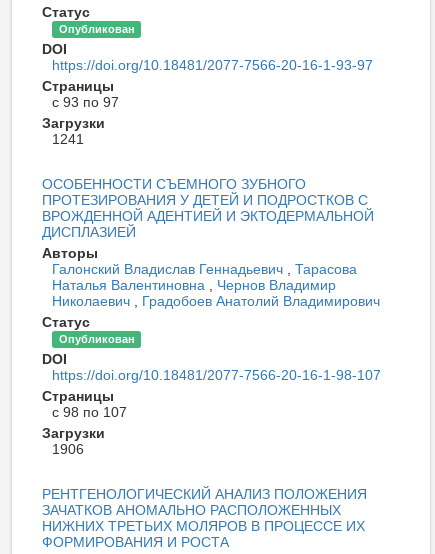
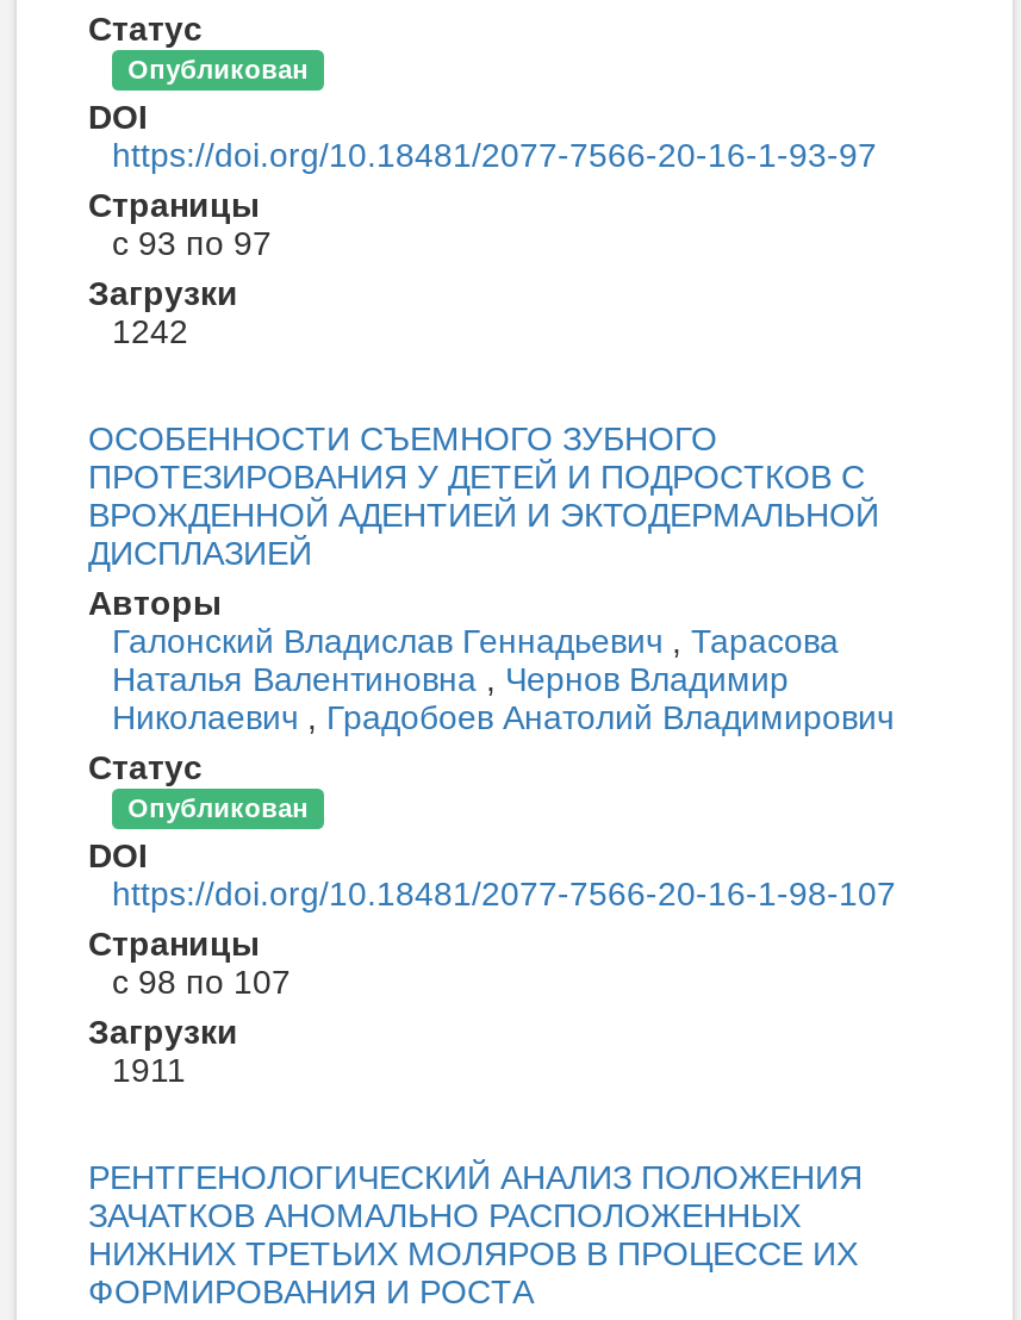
[52,131,84,147] 1241 -> [112,312,188,350] 1242
[52,441,84,457] 1906 -> [112,1051,186,1089] 1911

